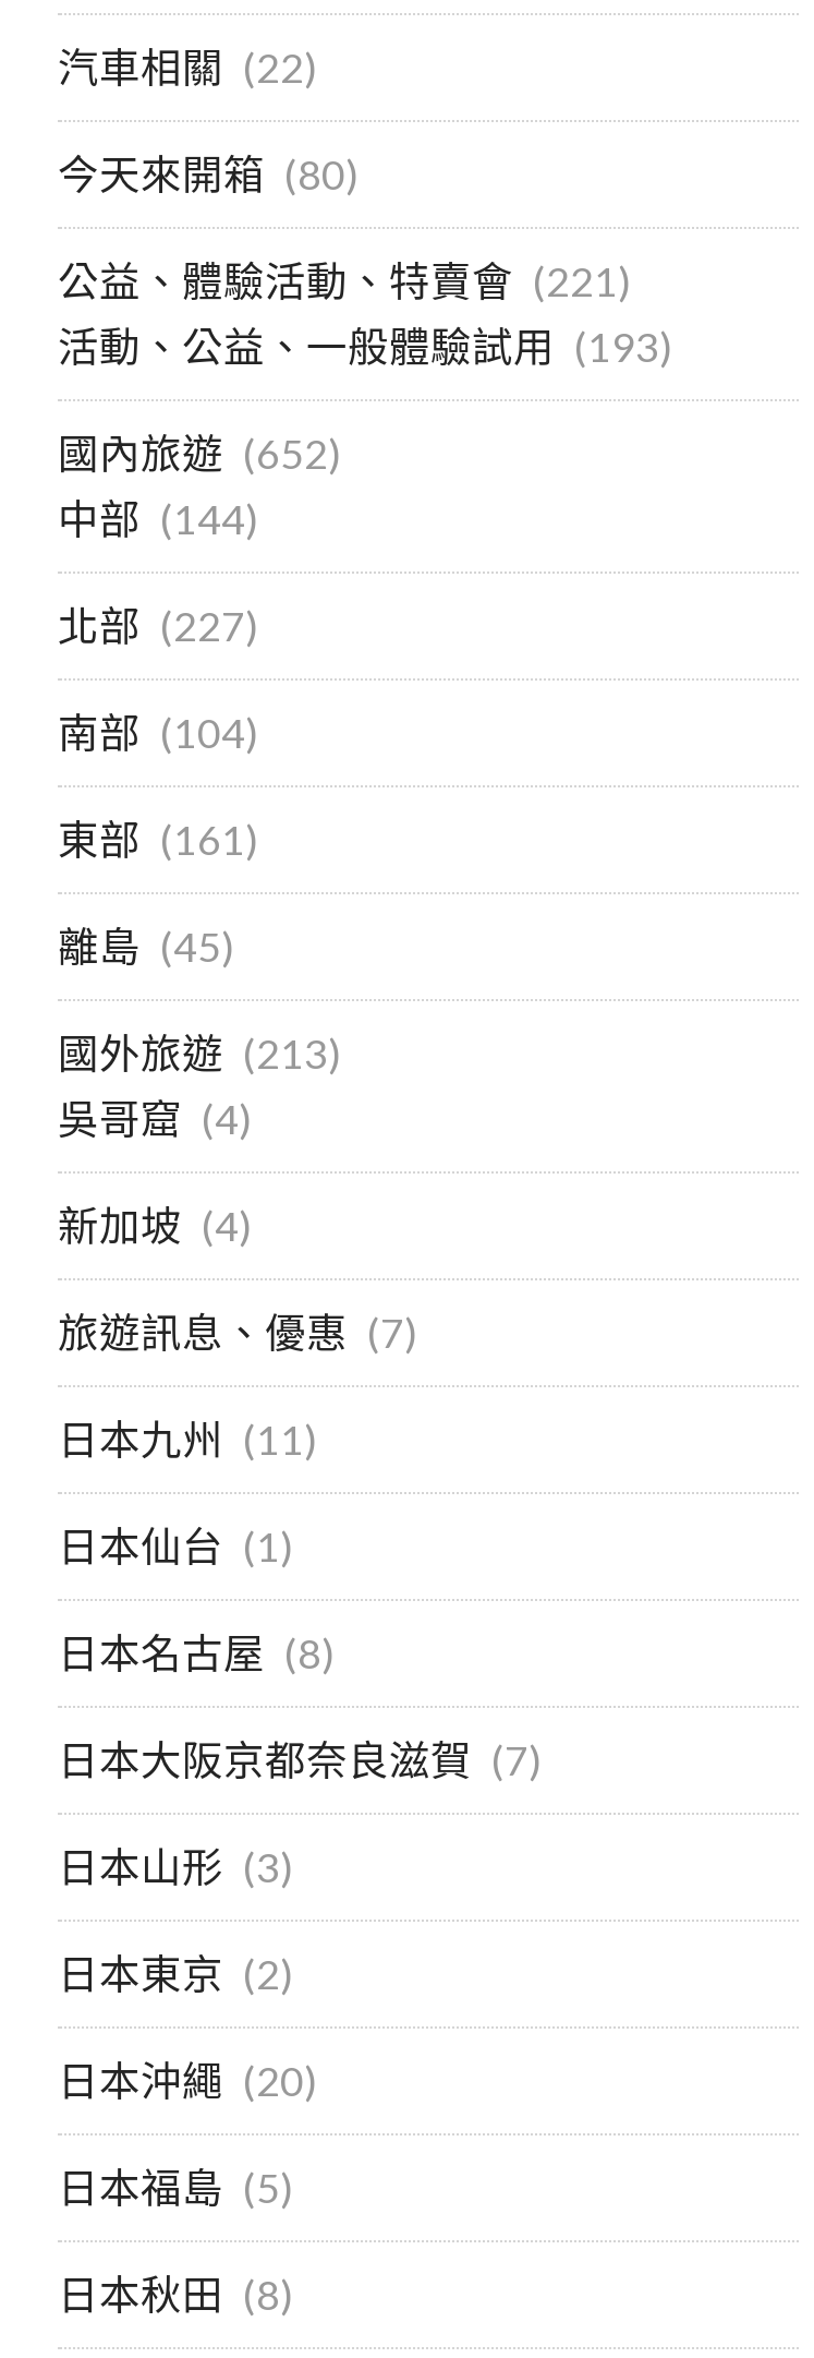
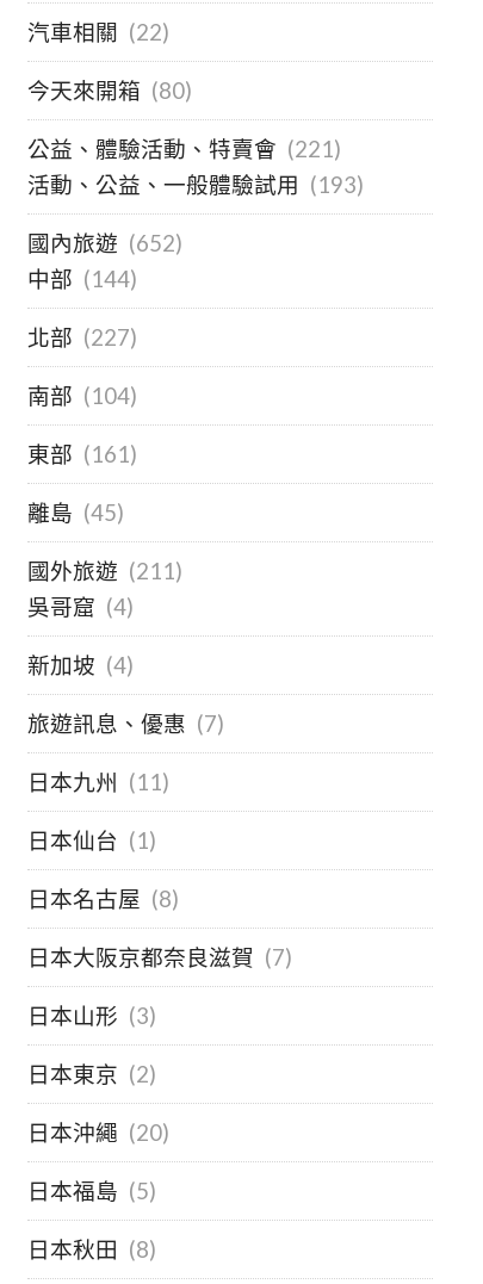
[58,1029,341,1077] 國外旅遊 (213) -> [27,558,182,584] 國外旅遊 (211)

